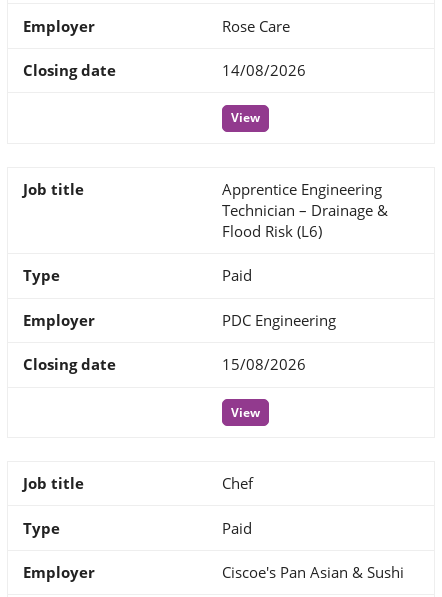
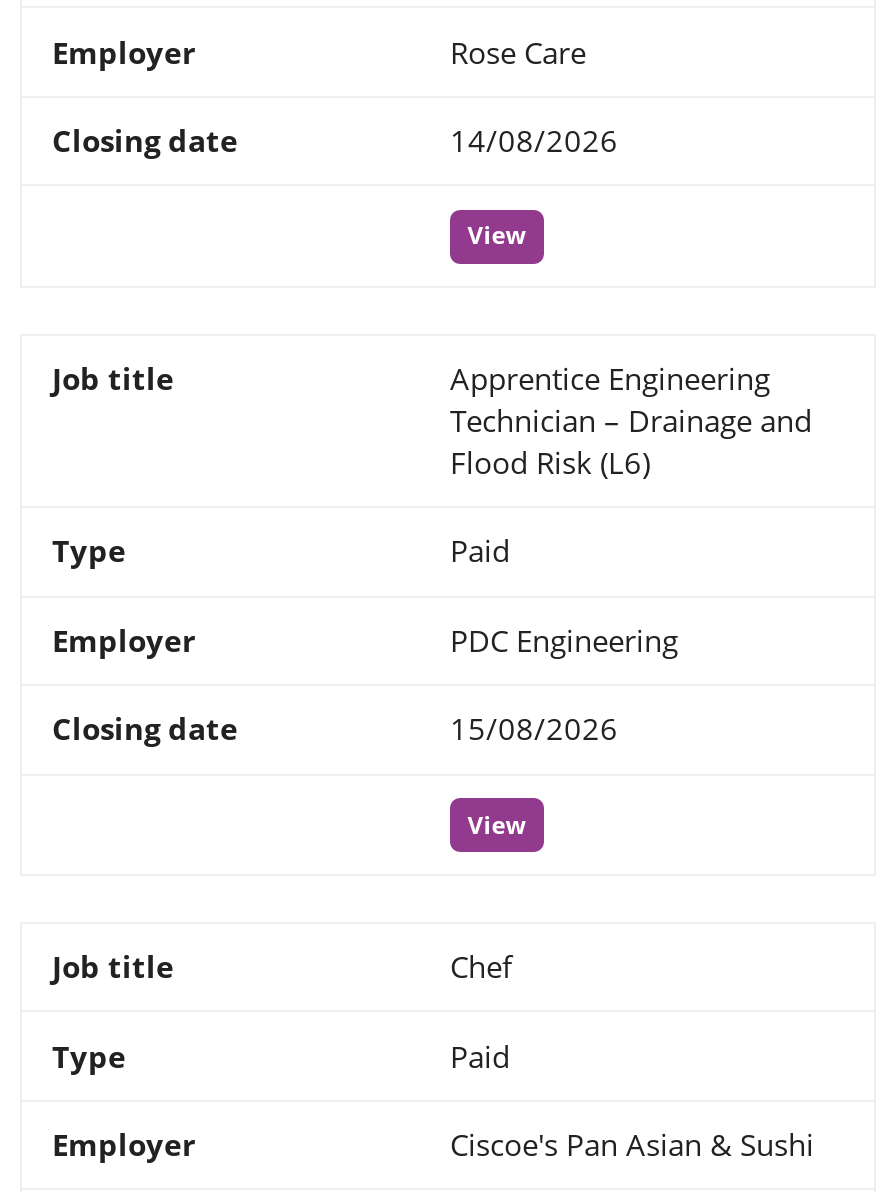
[222,200,388,220] Technician – Drainage & -> [450,400,812,440] Technician – Drainage and

